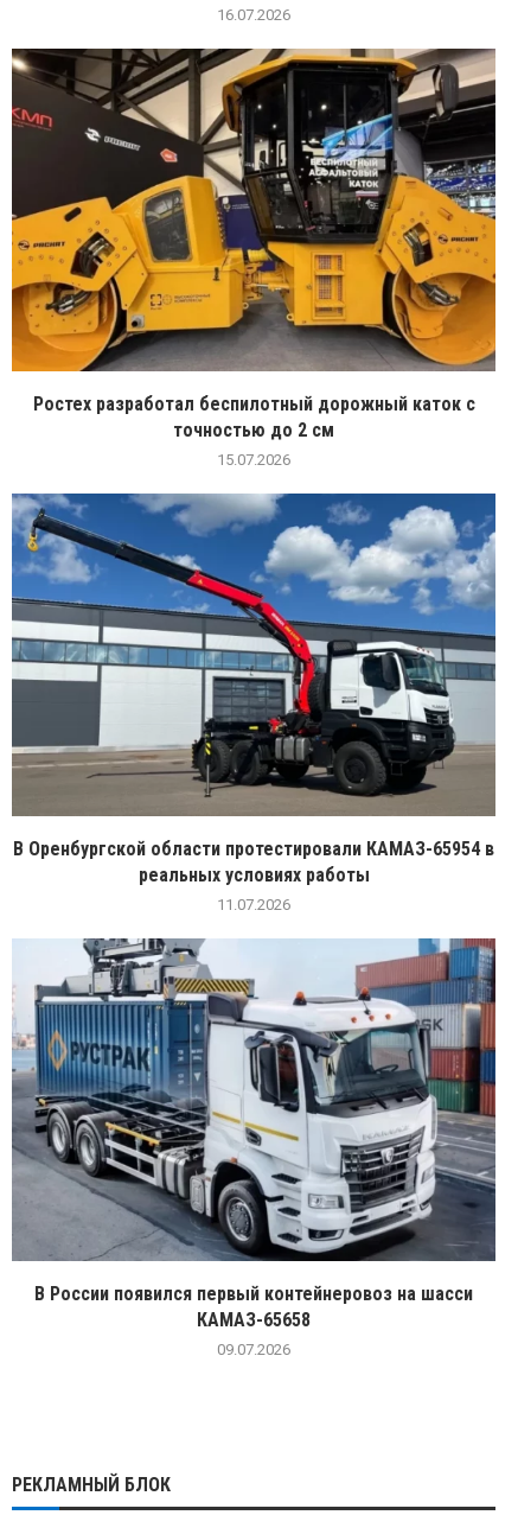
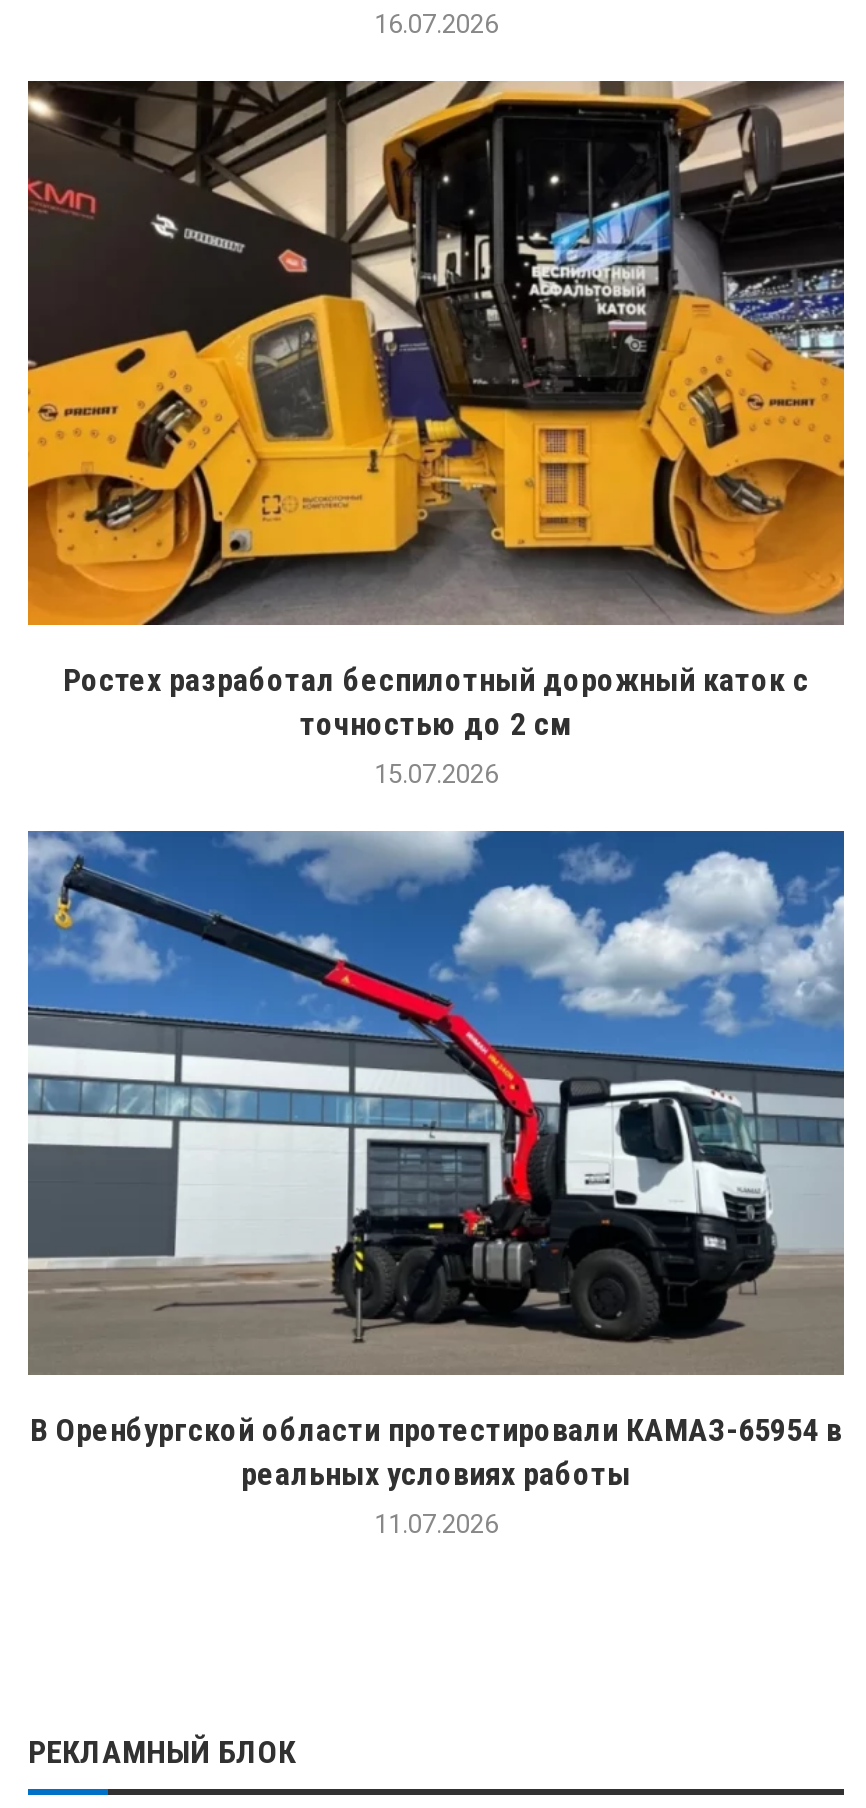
[11,937,497,1359] [image] | В России появился первый контейнеровоз на шасси | КАМАЗ-65658 | 09.07.2026 -> none

